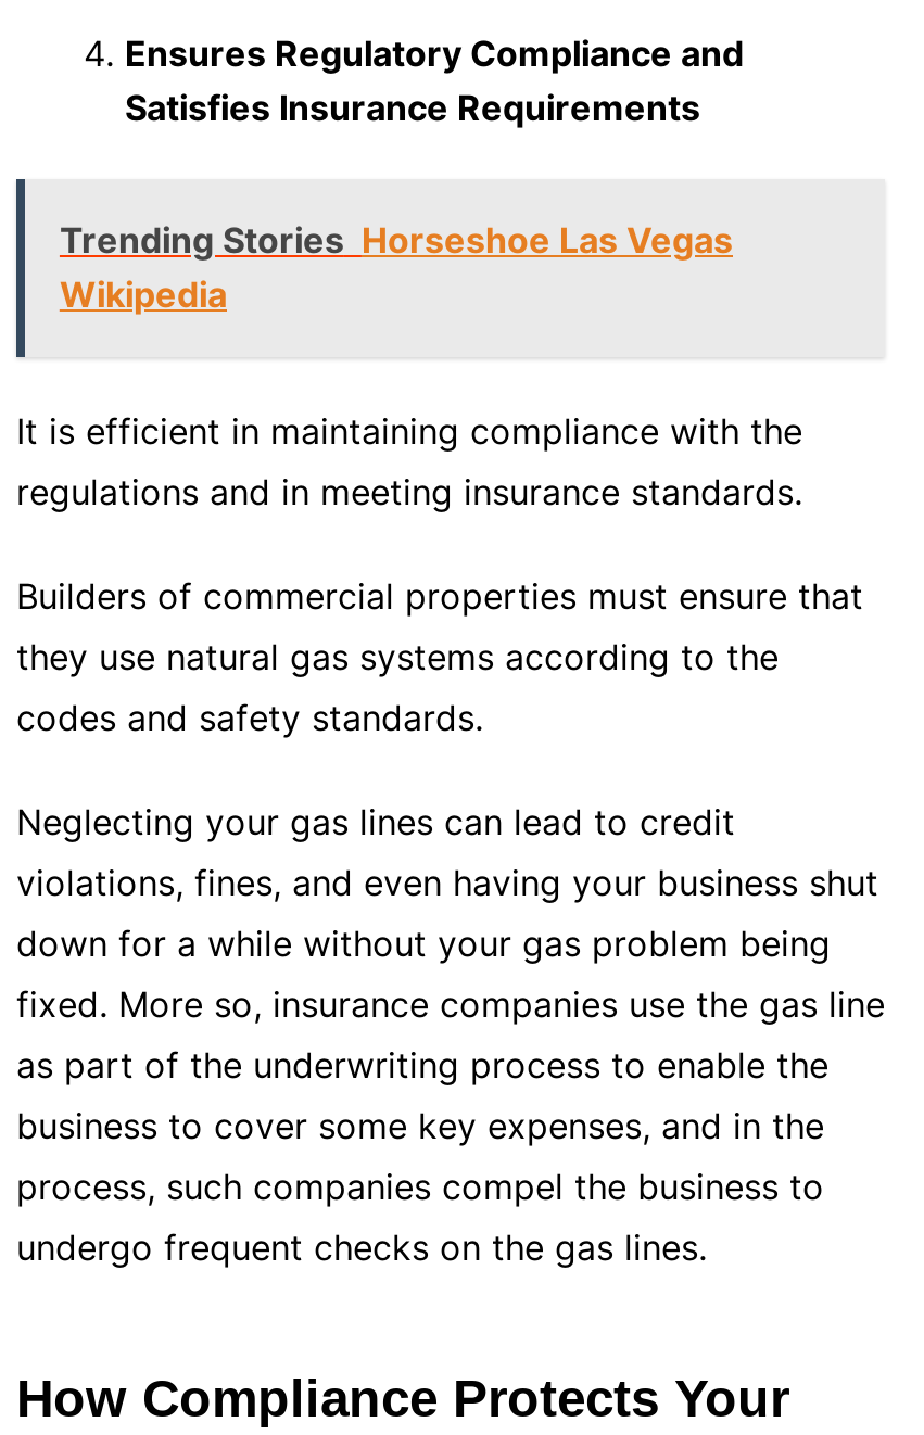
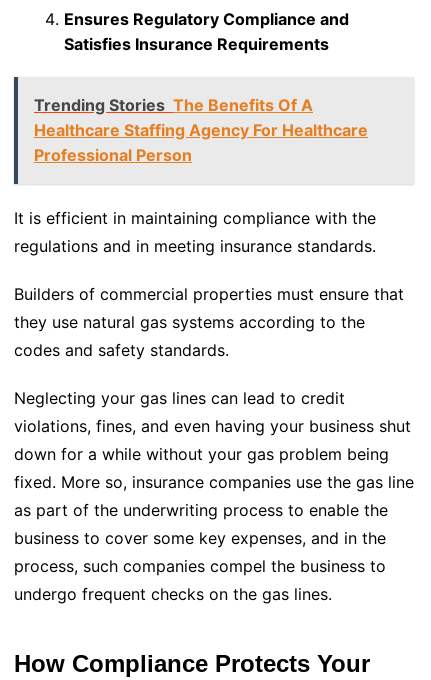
[60,219,733,316] Trending Stories Horseshoe Las Vegas | Wikipedia -> [34,95,368,165] Trending Stories The Benefits Of A | Healthcare Staffing Agency For Healthcare | Professional Person

